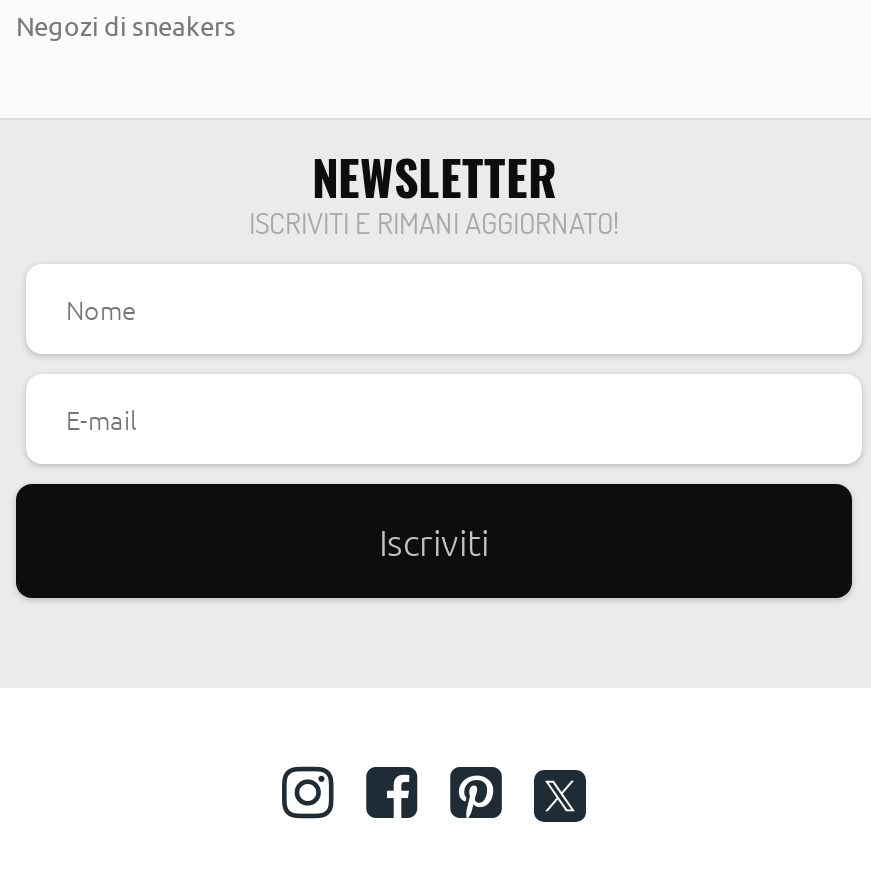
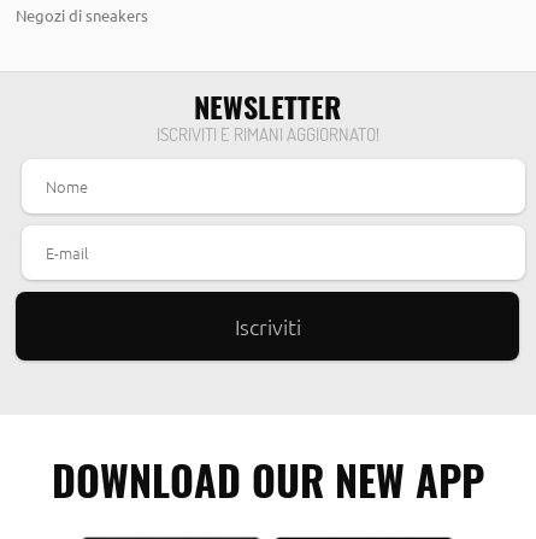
none -> [51,448,484,510] DOWNLOAD OUR NEW APP

